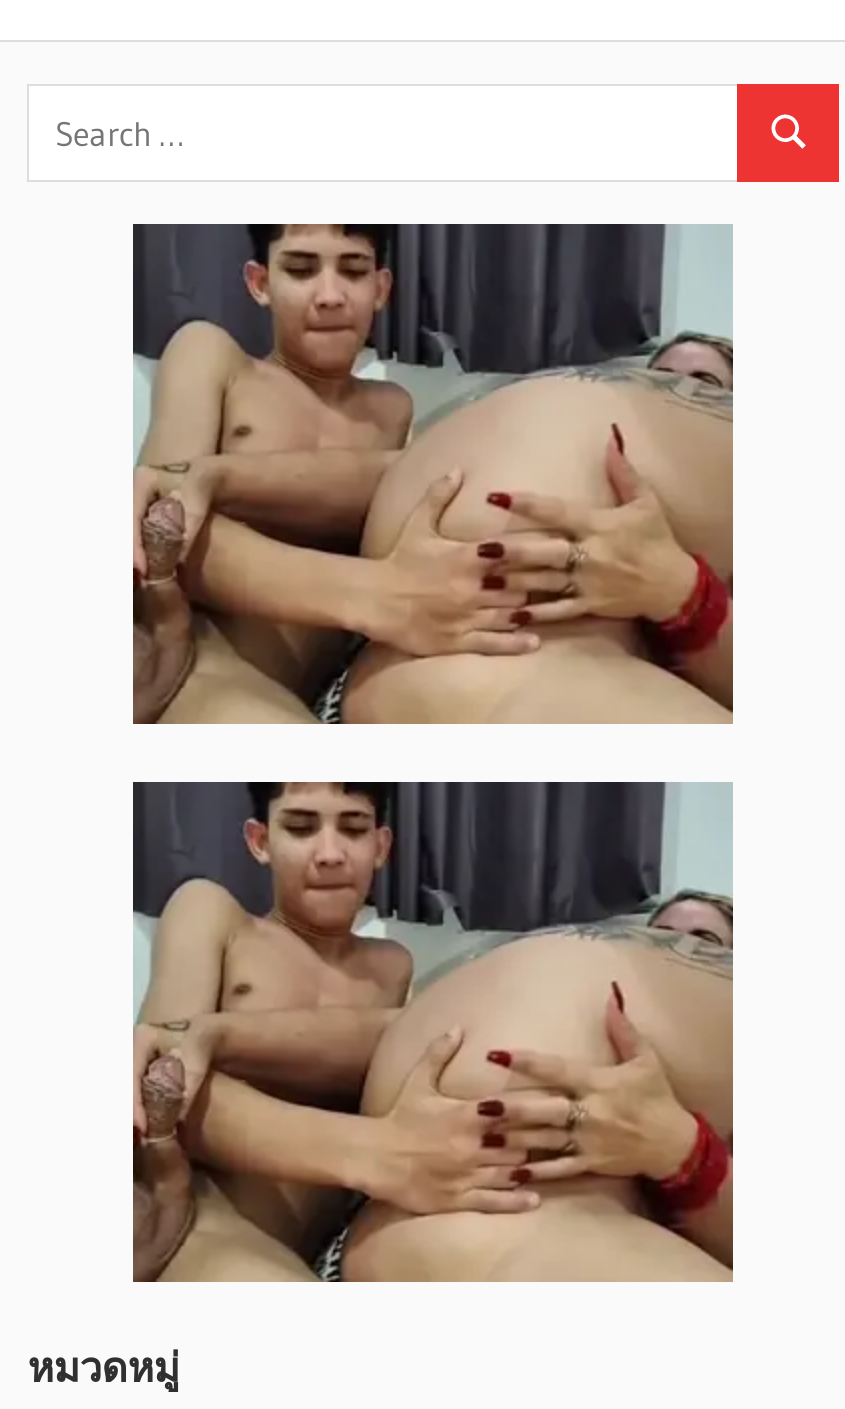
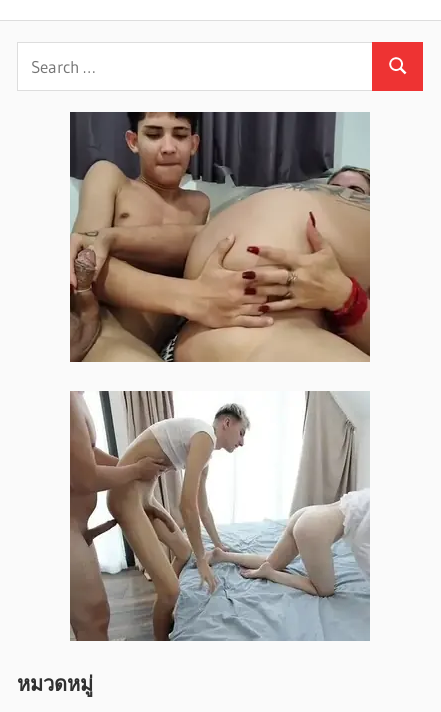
[131,780,735,1282] [image] -> [69,390,370,641] [image]

